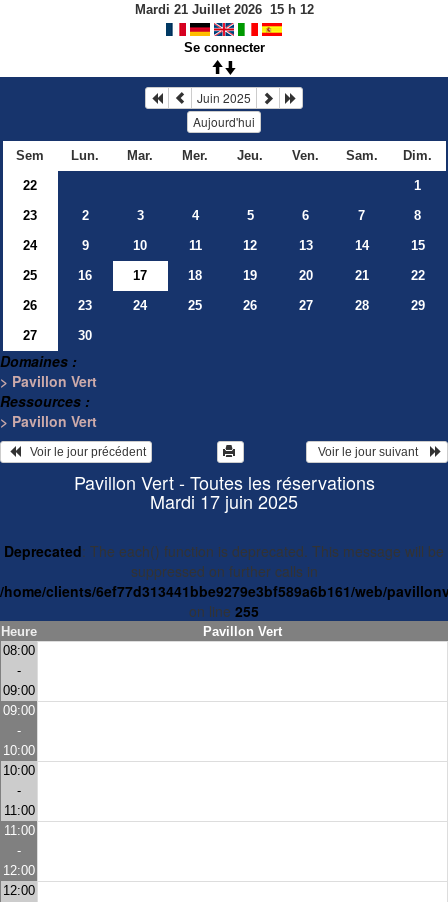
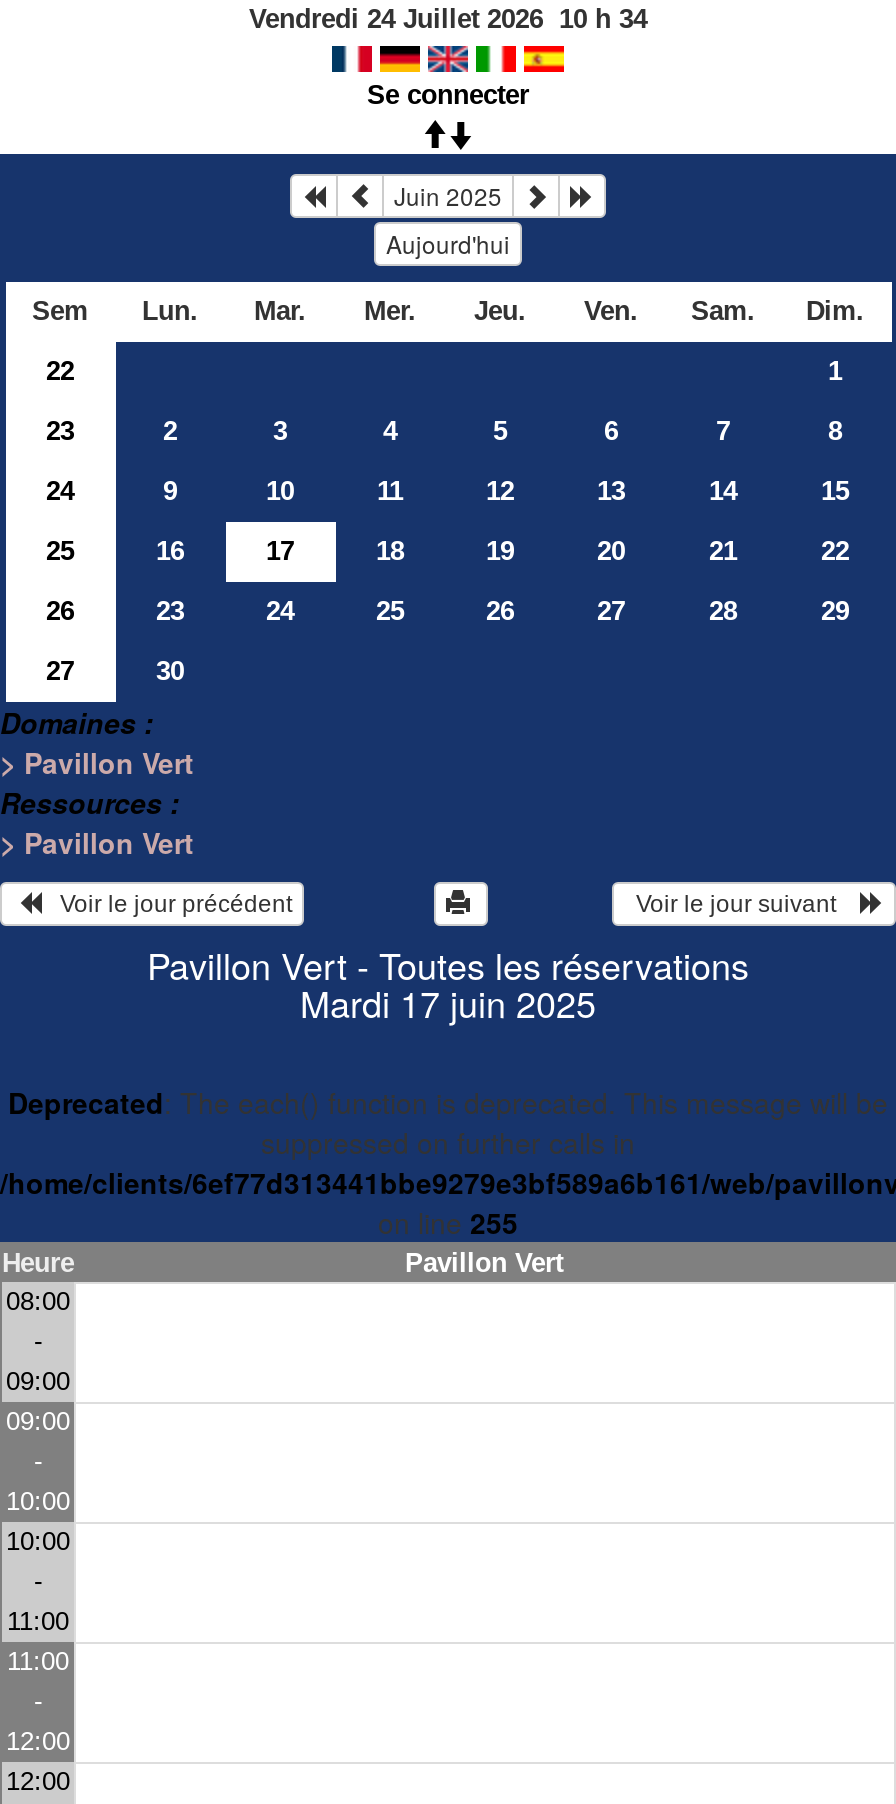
[134,2,313,17] Mardi 21 Juillet 2026 15 h 12 -> [249,4,647,34] Vendredi 24 Juillet 2026 10 h 34

